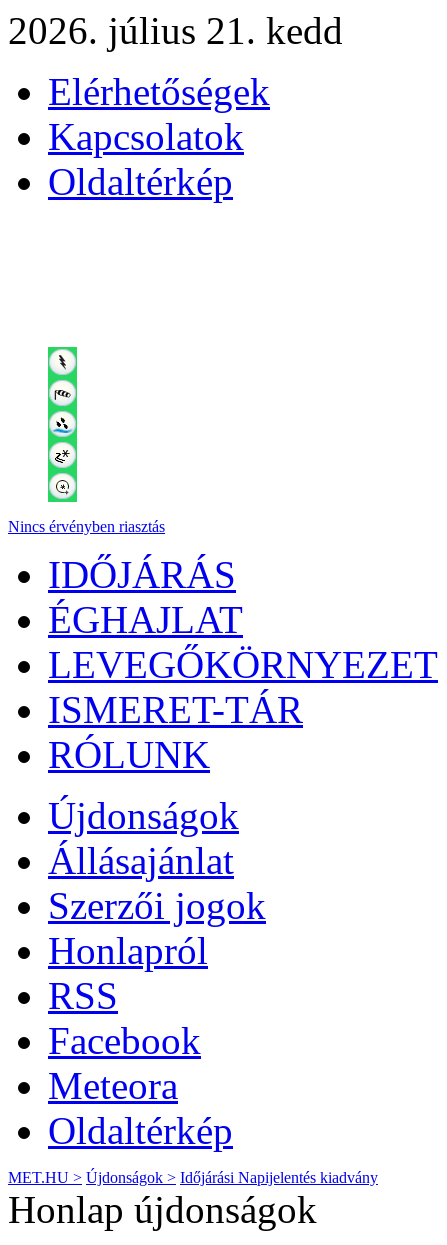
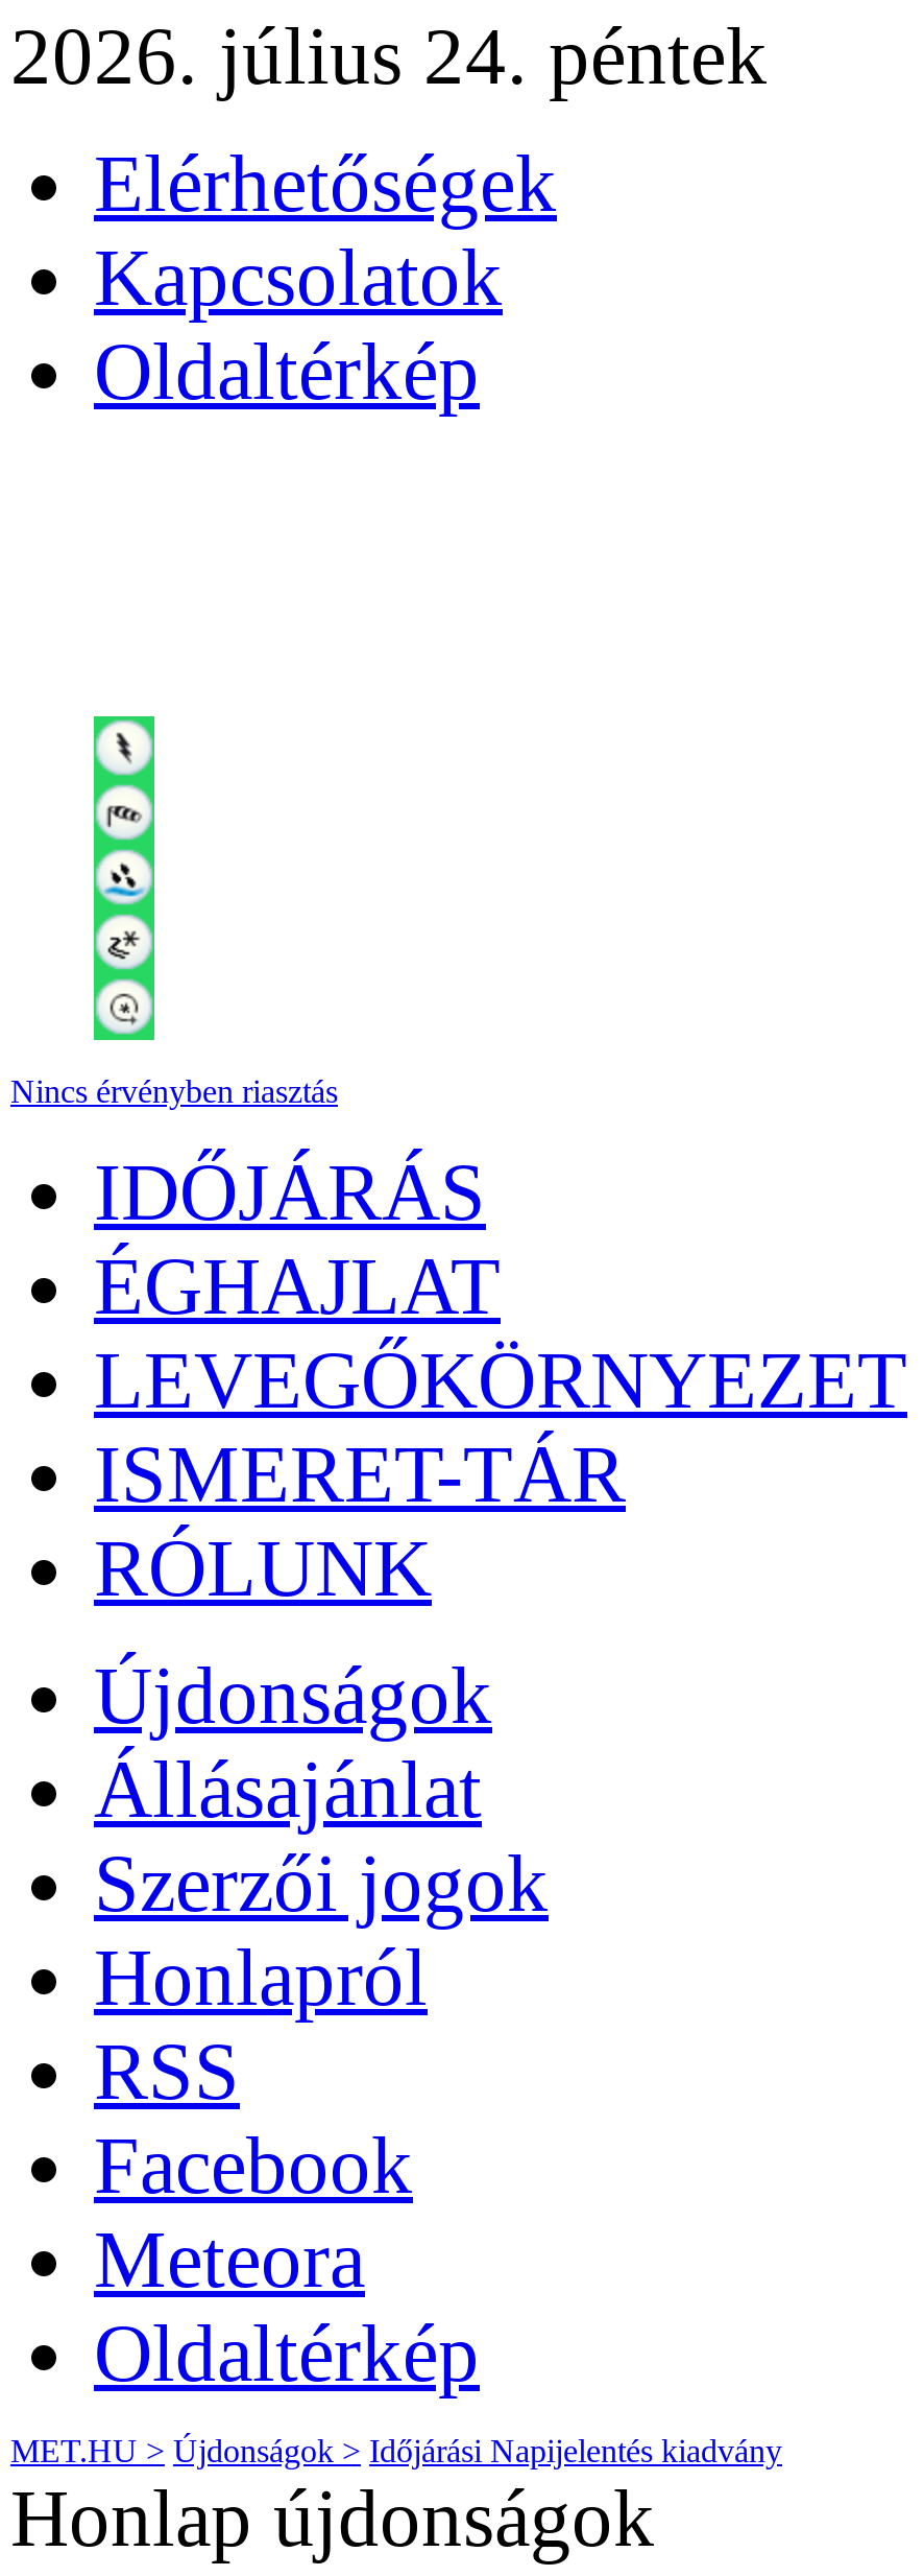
[8,9,343,52] 2026. július 21. kedd -> [10,10,768,100] 2026. július 24. péntek

